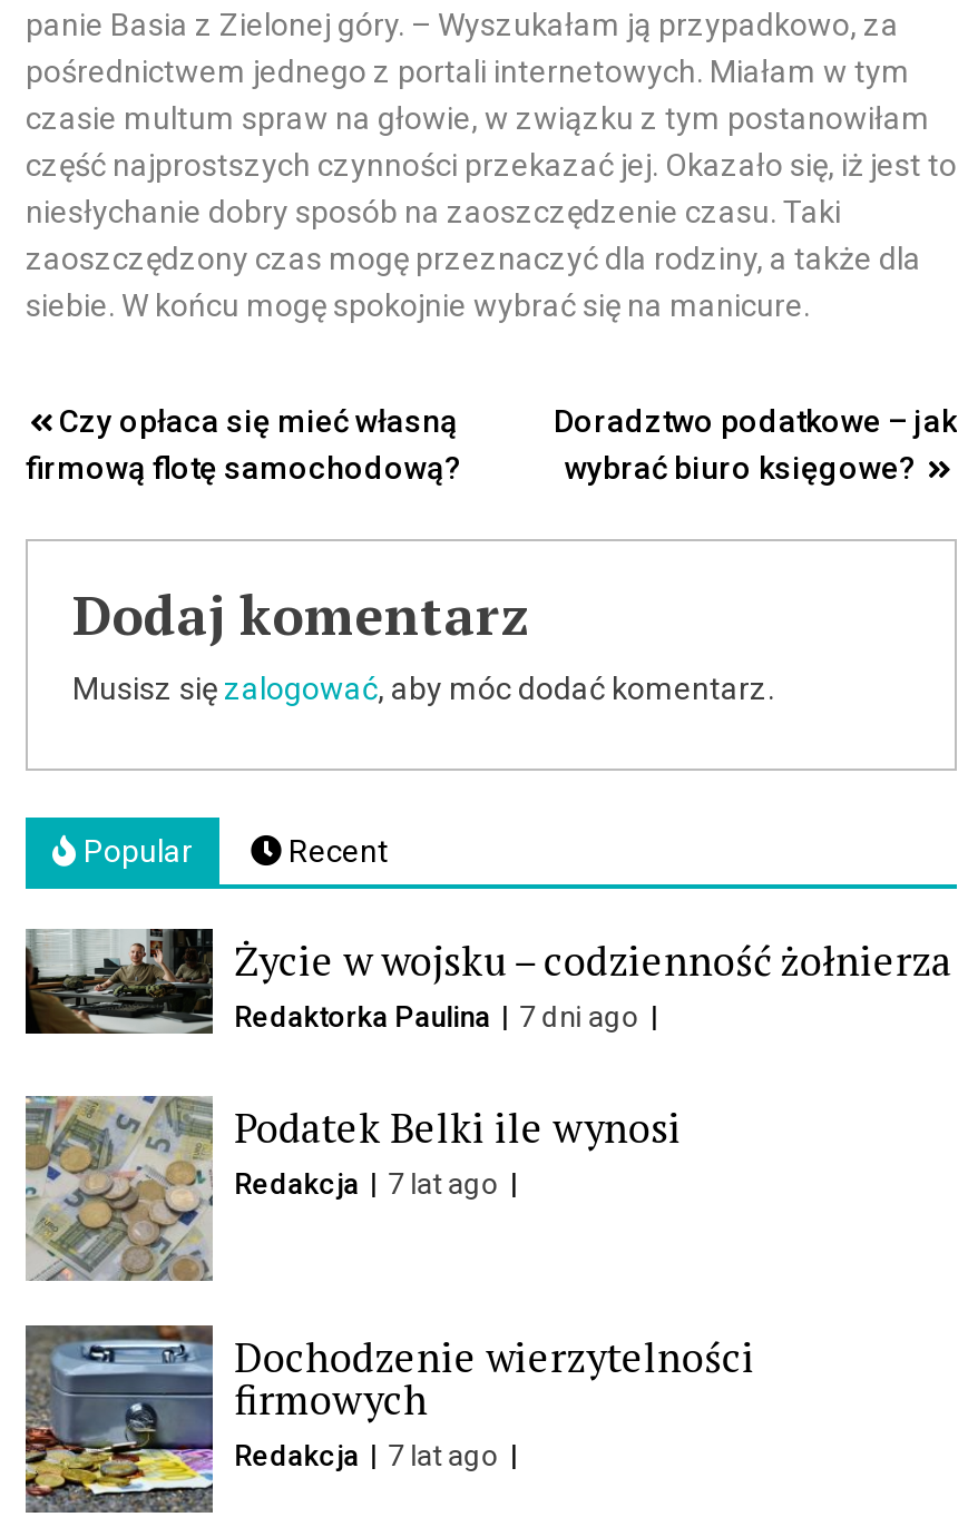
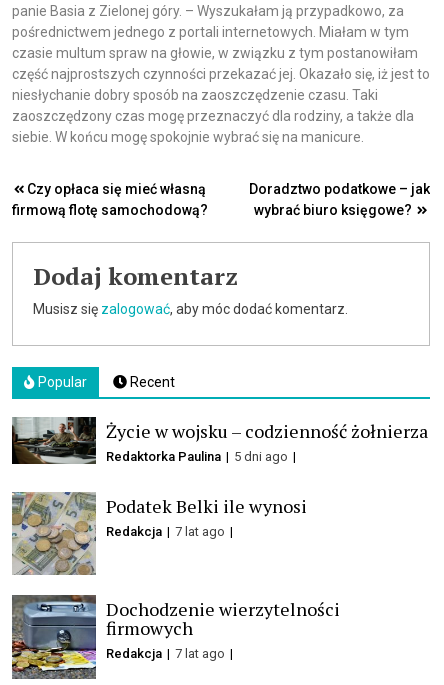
[234,1000,646,1033] Redaktorka Paulina 7 dni ago -> [106,449,291,464] Redaktorka Paulina 5 dni ago

